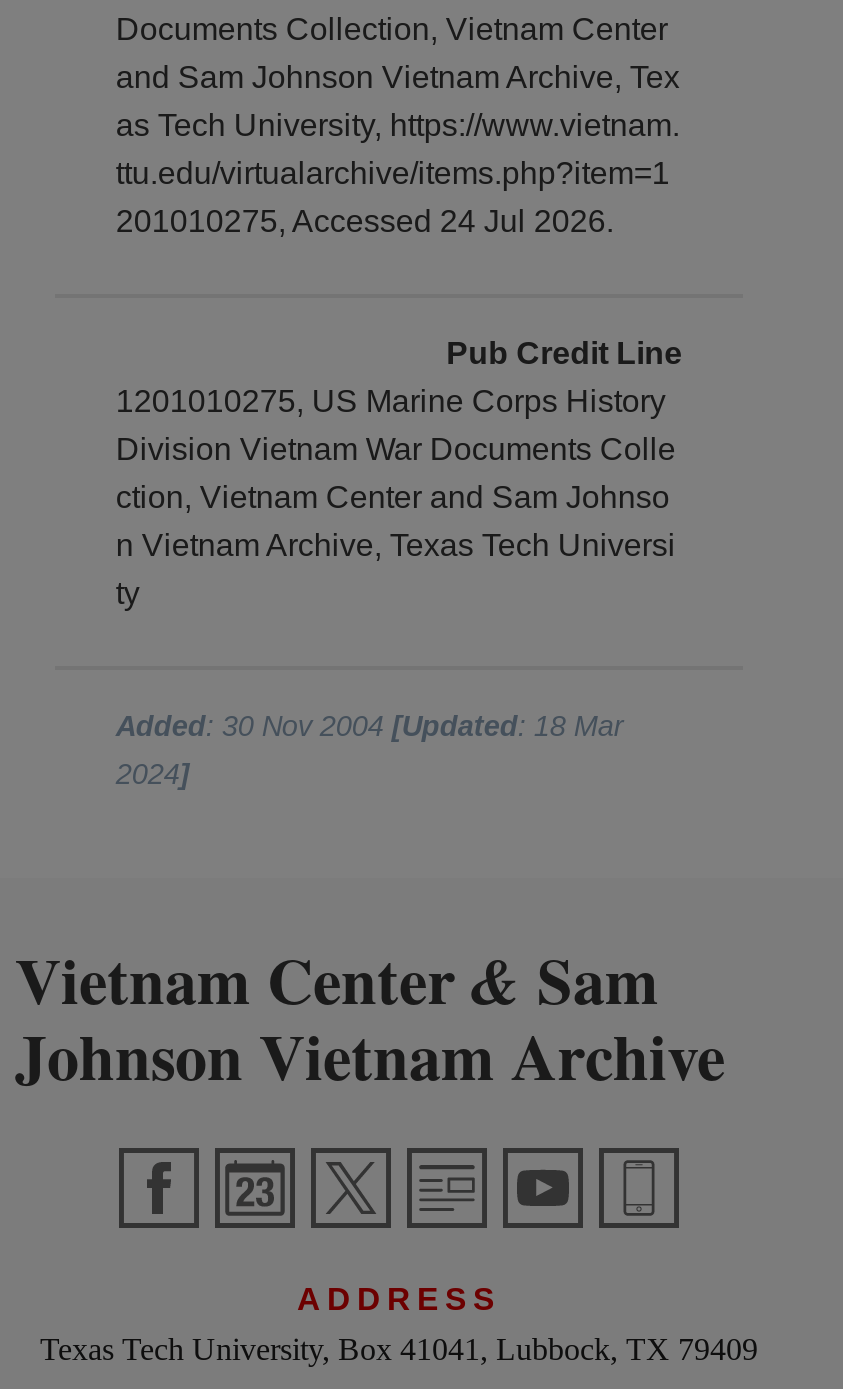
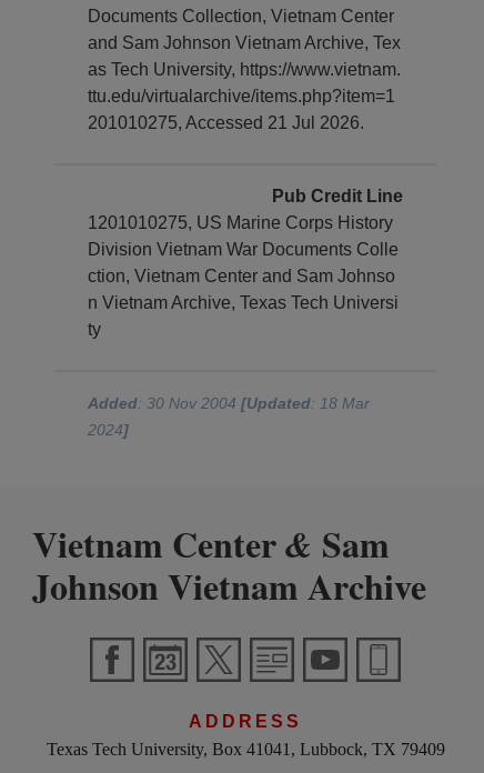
[116,204,614,238] 201010275, Accessed 24 Jul 2026. -> [88,113,365,132] 201010275, Accessed 21 Jul 2026.

